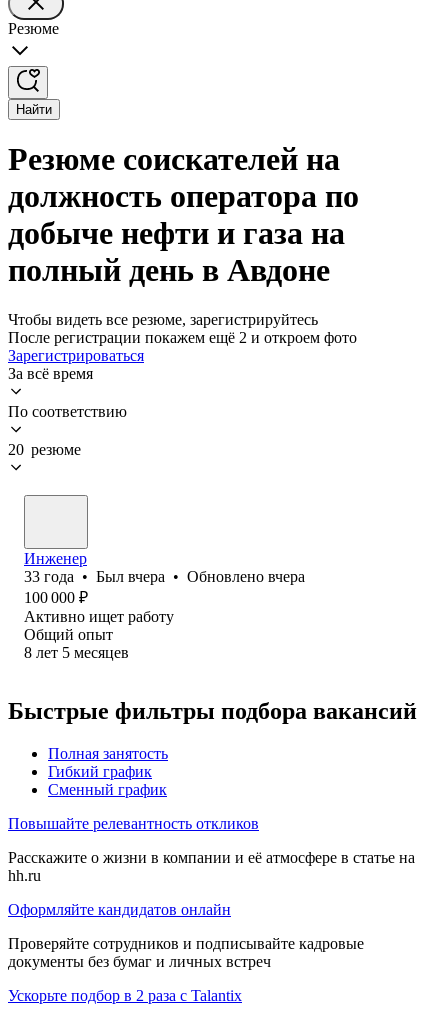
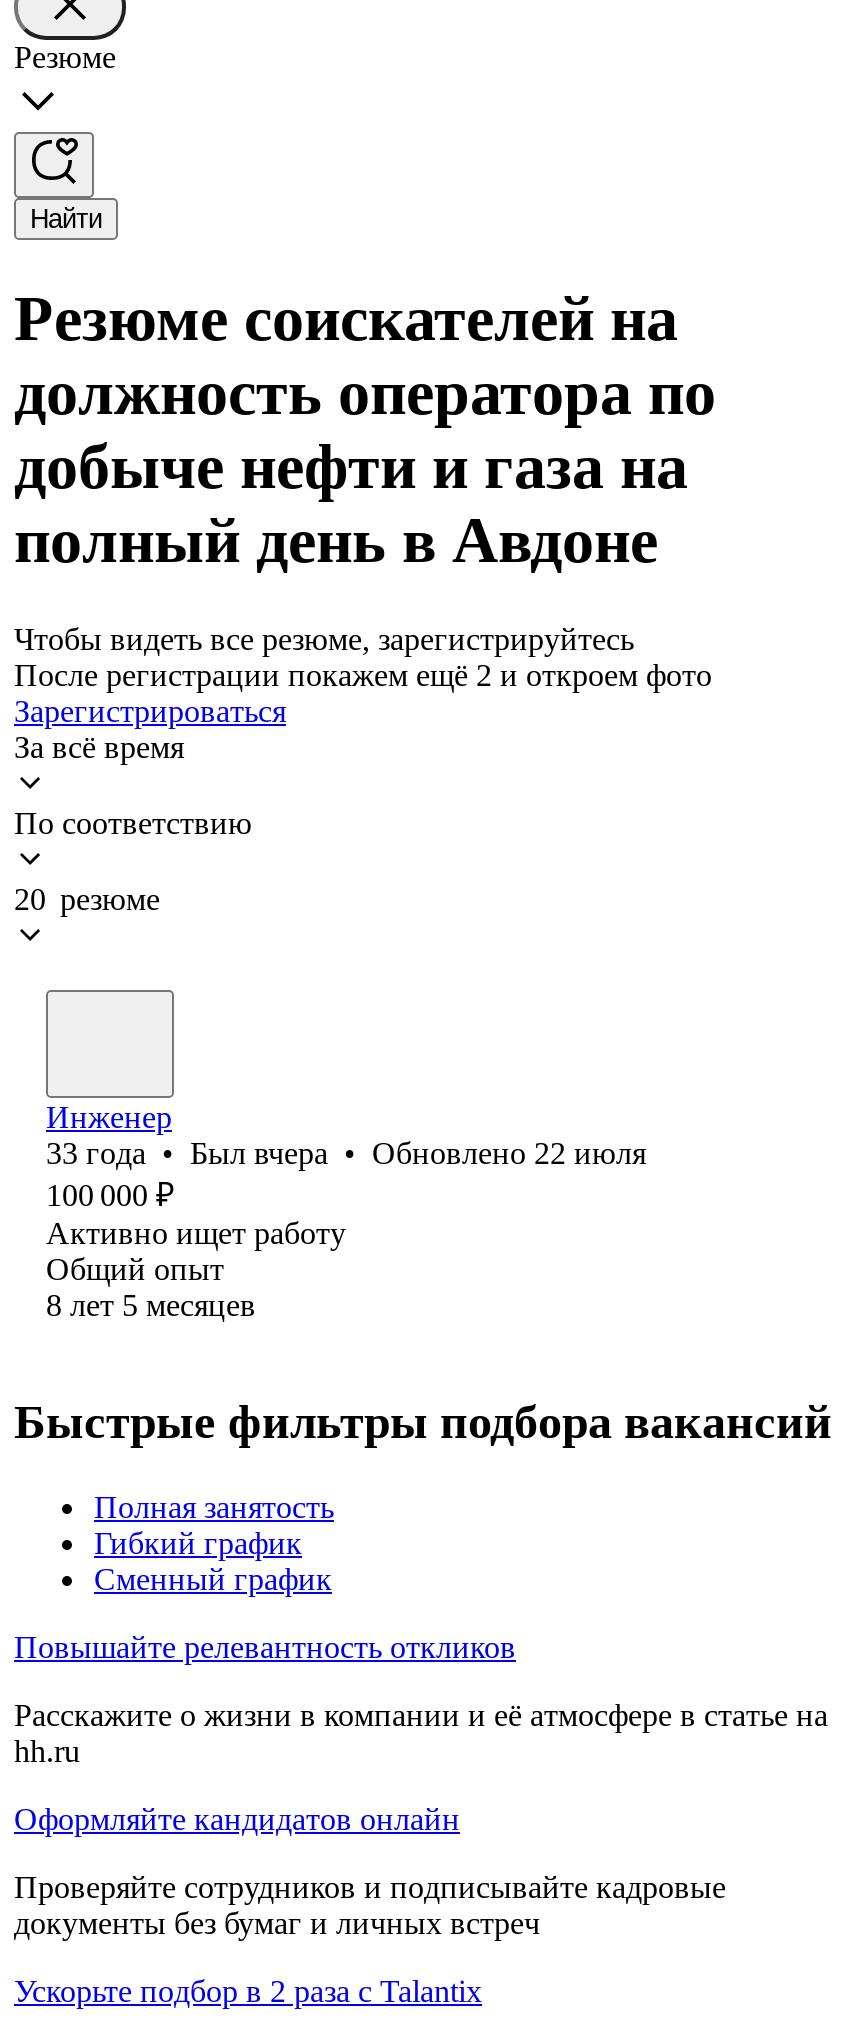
[24,568,305,585] 33 года • Был вчера • Обновлено вчера -> [46,1136,646,1170] 33 года • Был вчера • Обновлено 22 июля

